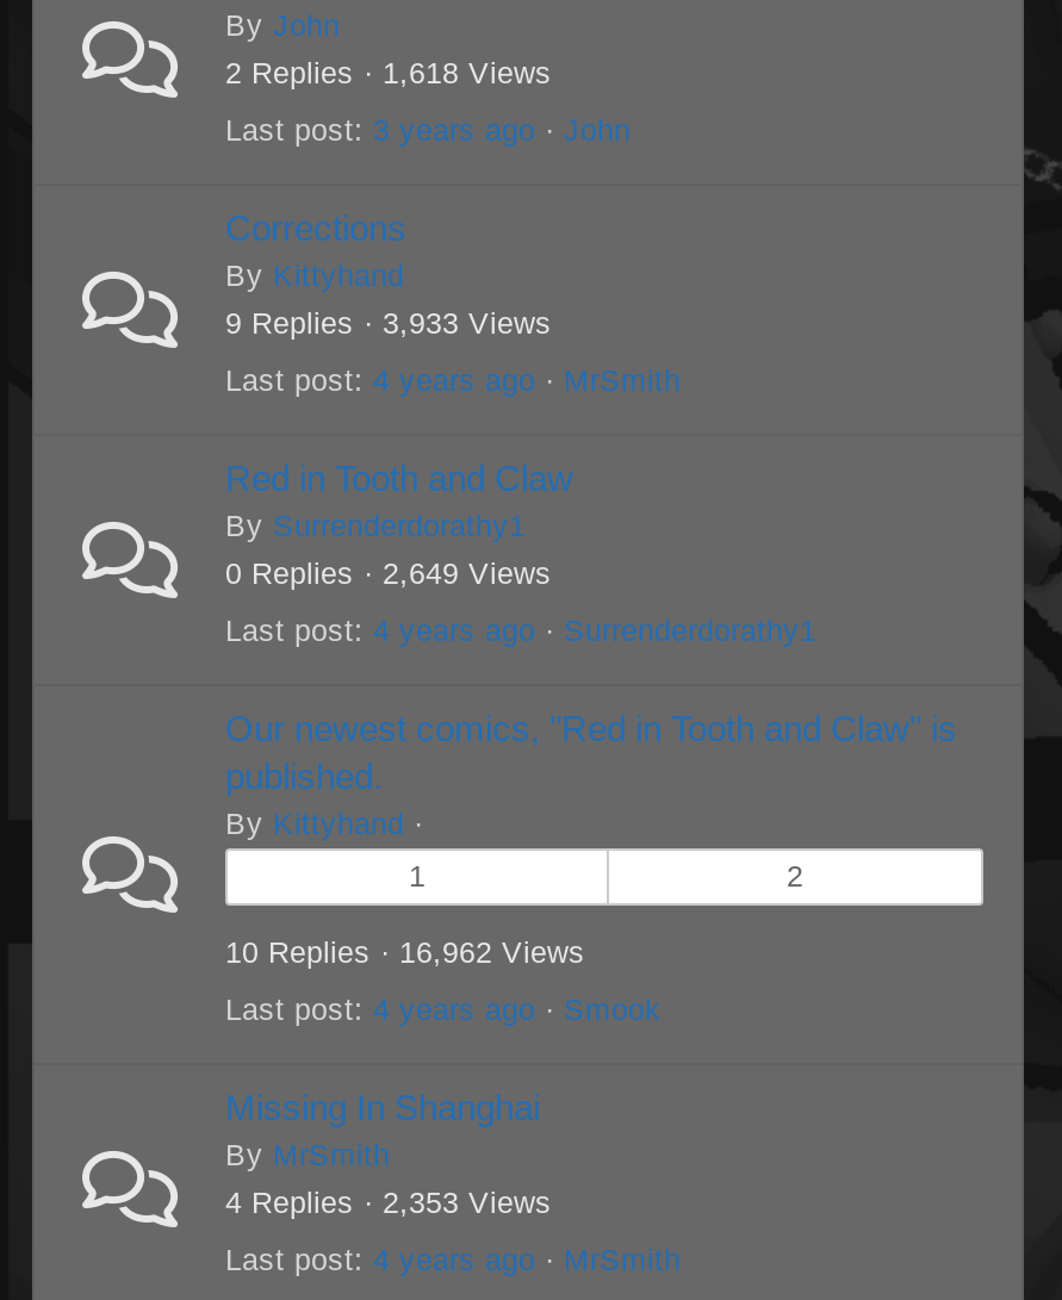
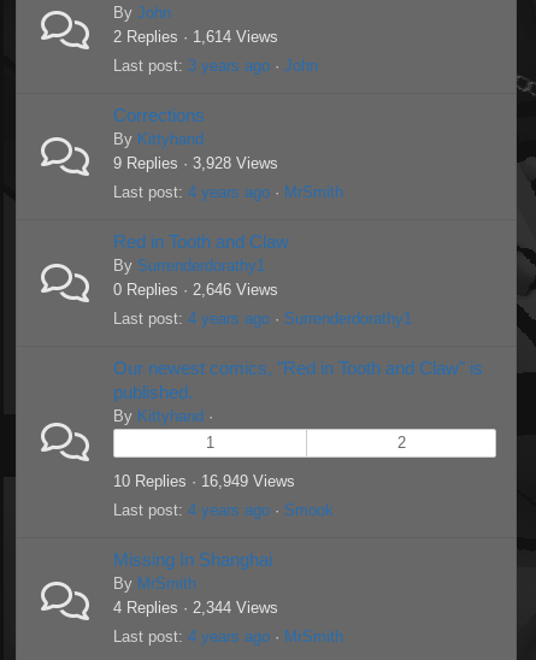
[225,57,552,90] 2 Replies · 1,618 Views -> [113,29,278,46] 2 Replies · 1,614 Views
[225,307,552,341] 9 Replies · 3,933 Views -> [113,155,278,172] 9 Replies · 3,928 Views
[225,557,552,591] 0 Replies · 2,649 Views -> [113,282,278,299] 0 Replies · 2,646 Views
[225,936,585,970] 10 Replies · 16,962 Views -> [113,473,295,490] 10 Replies · 16,949 Views
[225,1187,552,1220] 4 Replies · 2,353 Views -> [113,600,278,617] 4 Replies · 2,344 Views

